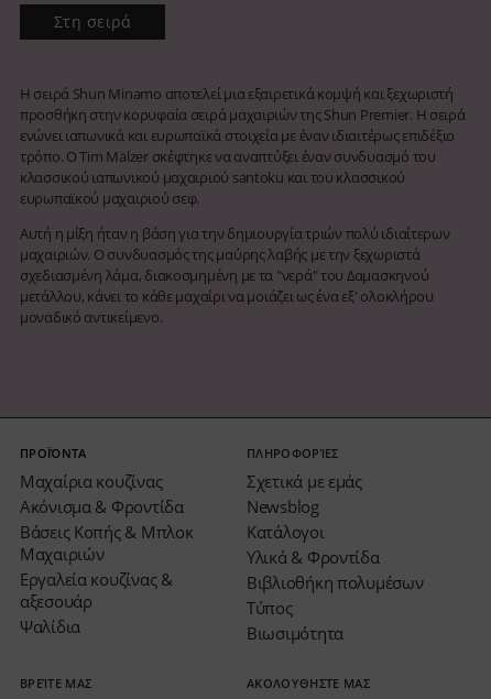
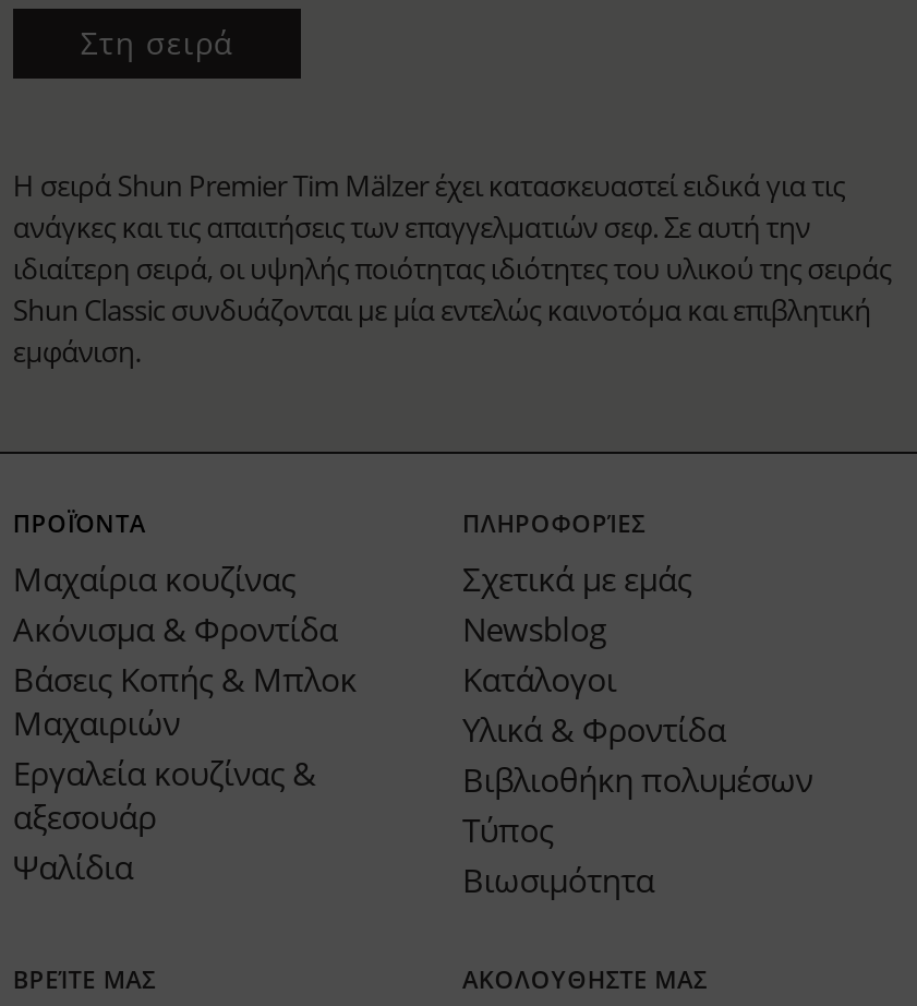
[20,83,465,327] Η σειρά Shun Minamo αποτελεί μια εξαιρετικά κομψή και ξεχωριστή | προσθήκη στην κορυφαία σειρά μαχαιριών της Shun Premier. Η σειρά | ενώνει ιαπωνικά και ευρωπαϊκά στοιχεία με έναν ιδιαιτέρως επιδέξιο | τρόπο. Ο Tim Mälzer σκέφτηκε να αναπτύξει έναν συνδυασμό του | κλασσικού ιαπωνικού μαχαιριού santoku και του κλασσικού | ευρωπαϊκού μαχαιριού σεφ. | Αυτή η μίξη ήταν η βάση για την δημιουργία τριών πολύ ιδιαίτερων | μαχαιριών. Ο συνδυασμός της μαύρης λαβής με την ξεχωριστά | σχεδιασμένη λάμα, διακοσμημένη με τα "νερά" του Δαμασκηνού | μετάλλου, κάνει το κάθε μαχαίρι να μοιάζει ως ένα εξ' ολοκλήρου | μοναδικό αντικείμενο. -> [13,165,891,370] Η σειρά Shun Premier Tim Mälzer έχει κατασκευαστεί ειδικά για τις | ανάγκες και τις απαιτήσεις των επαγγελματιών σεφ. Σε αυτή την | ιδιαίτερη σειρά, οι υψηλής ποιότητας ιδιότητες του υλικού της σειράς | Shun Classic συνδυάζονται με μία εντελώς καινοτόμα και επιβλητική | εμφάνιση.

